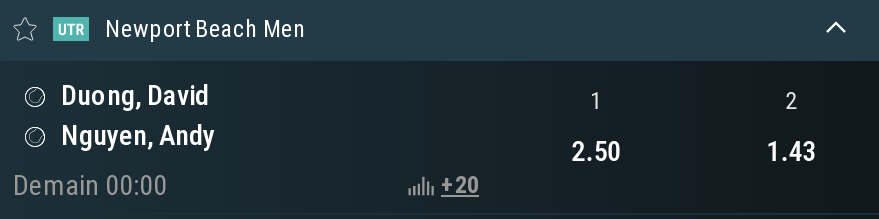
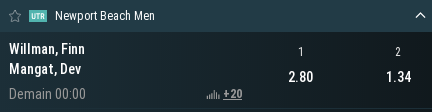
[61,79,215,151] Duong, David | Nguyen, Andy -> [9,41,85,77] Willman, Finn | Mangat, Dev
[571,135,621,167] 2.50 -> [288,69,313,85] 2.80
[767,135,817,167] 1.43 -> [386,69,411,85] 1.34

